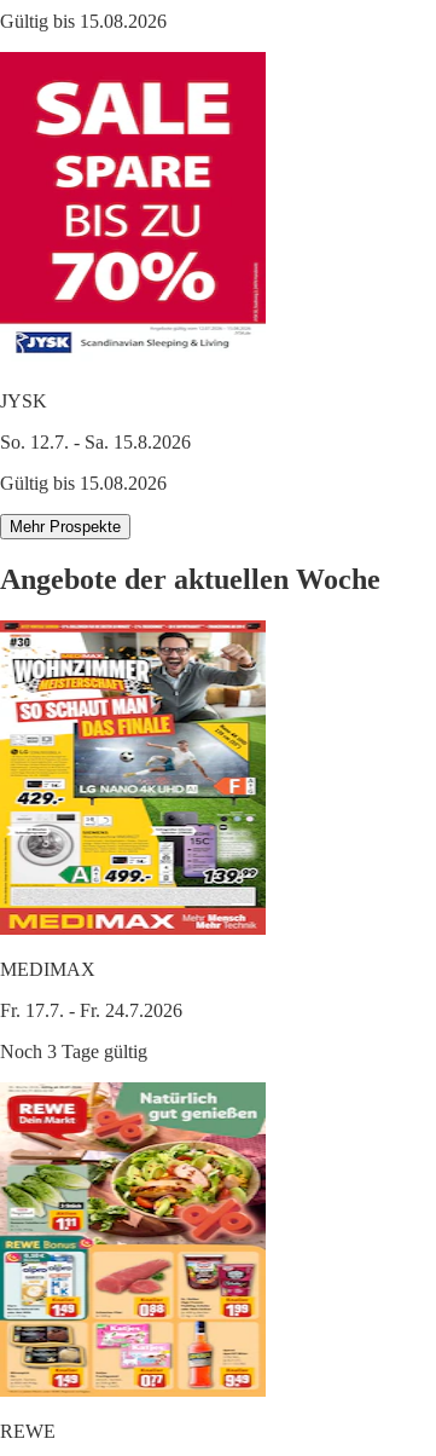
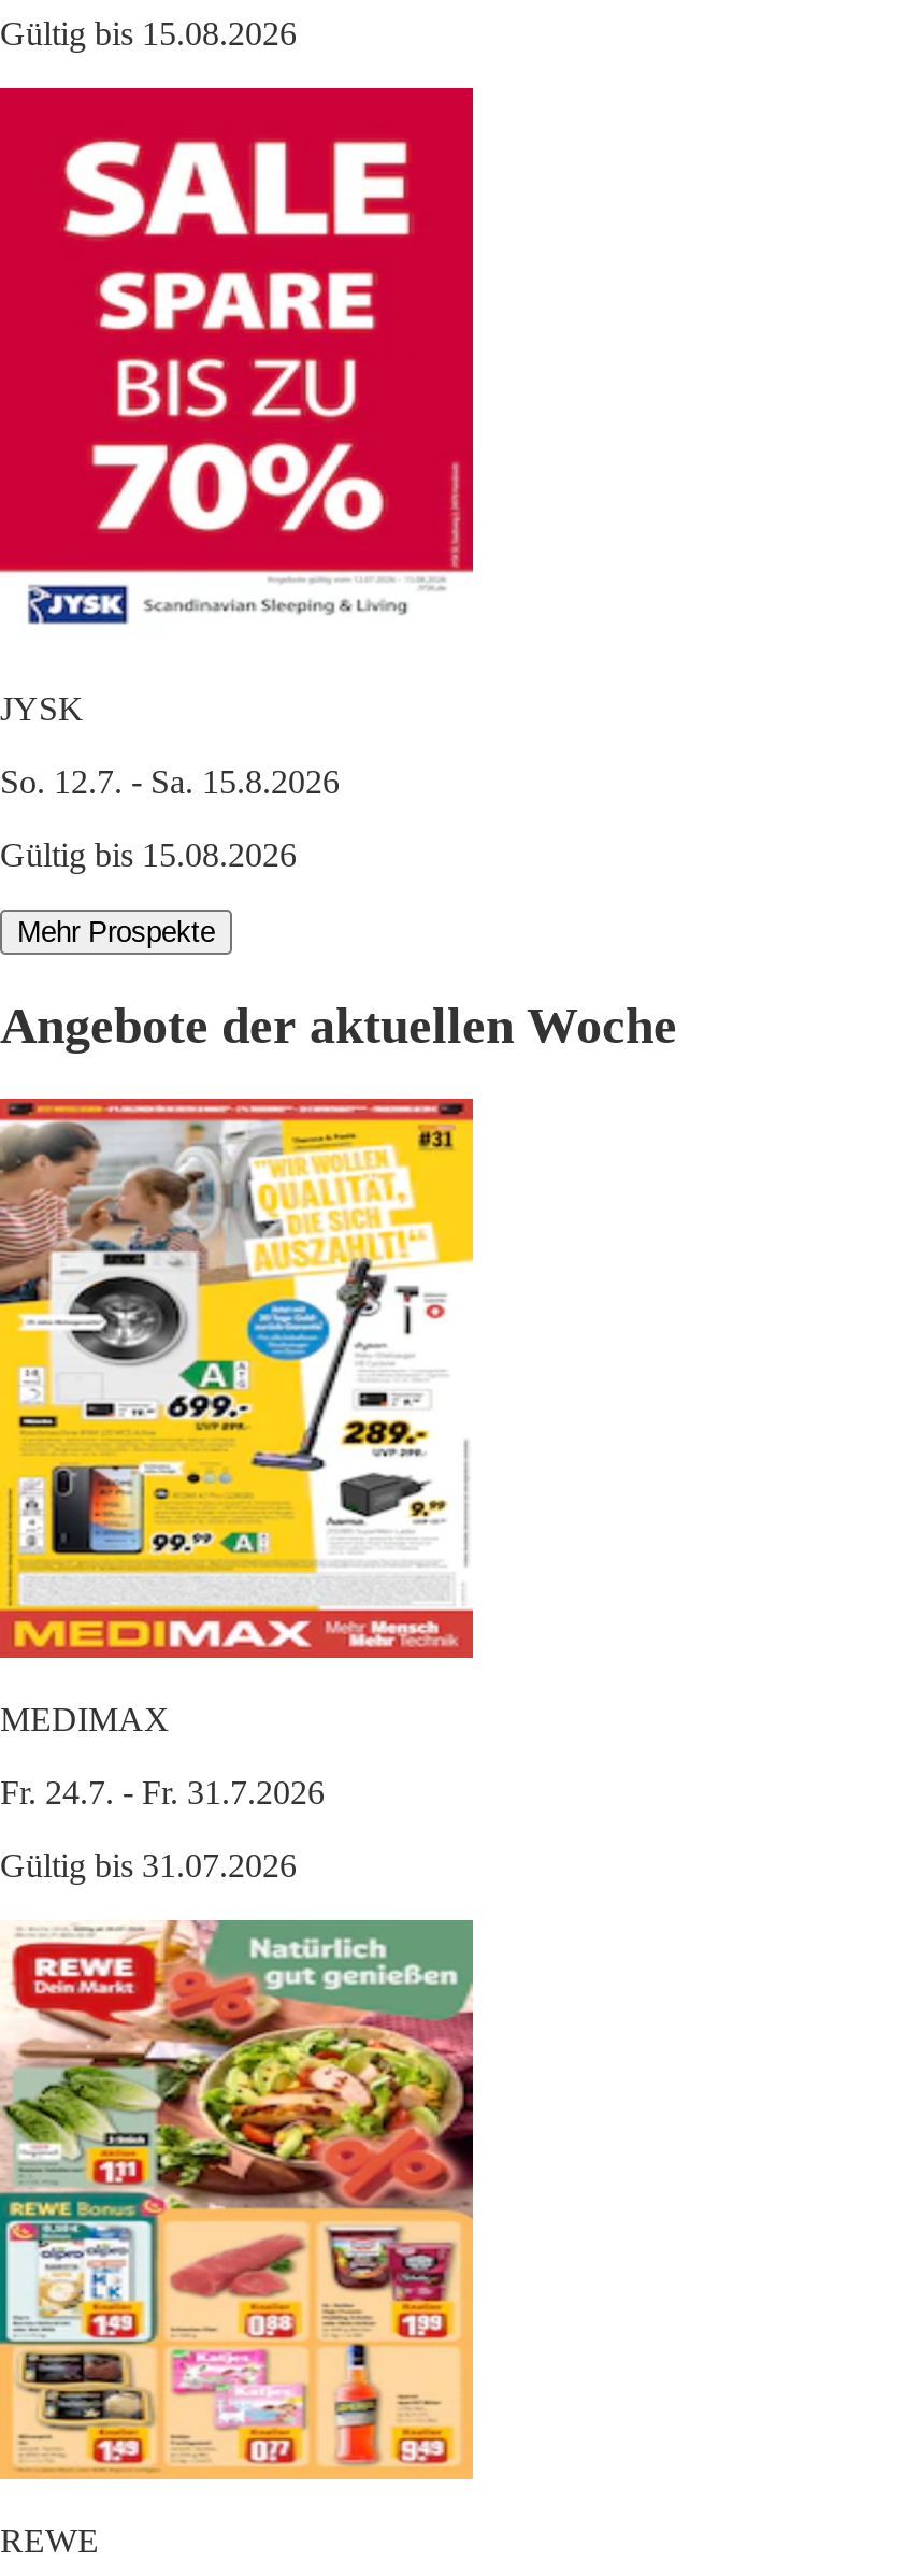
[4,631,267,909] [image] -> [6,1118,475,1613] [image]
[0,1000,182,1021] Fr. 17.7. - Fr. 24.7.2026 -> [0,1774,325,1811] Fr. 24.7. - Fr. 31.7.2026
[0,1041,147,1062] Noch 3 Tage gültig -> [0,1847,297,1884] Gültig bis 31.07.2026

